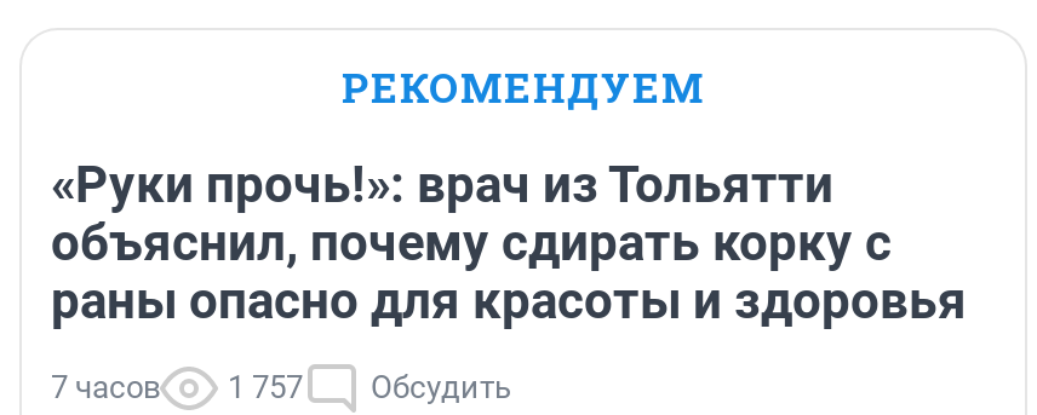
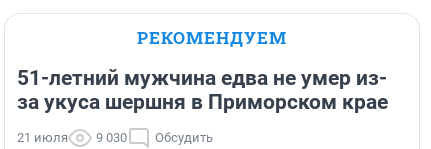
[51,156,967,331] «Руки прочь!»: врач из Тольятти | объяснил, почему сдирать корку с | раны опасно для красоты и здоровья -> [17,66,388,114] 51-летний мужчина едва не умер из- | за укуса шершня в Приморском крае
[51,369,303,406] 7 часов | 1 757 -> [17,130,127,145] 21 июля | 9 030

